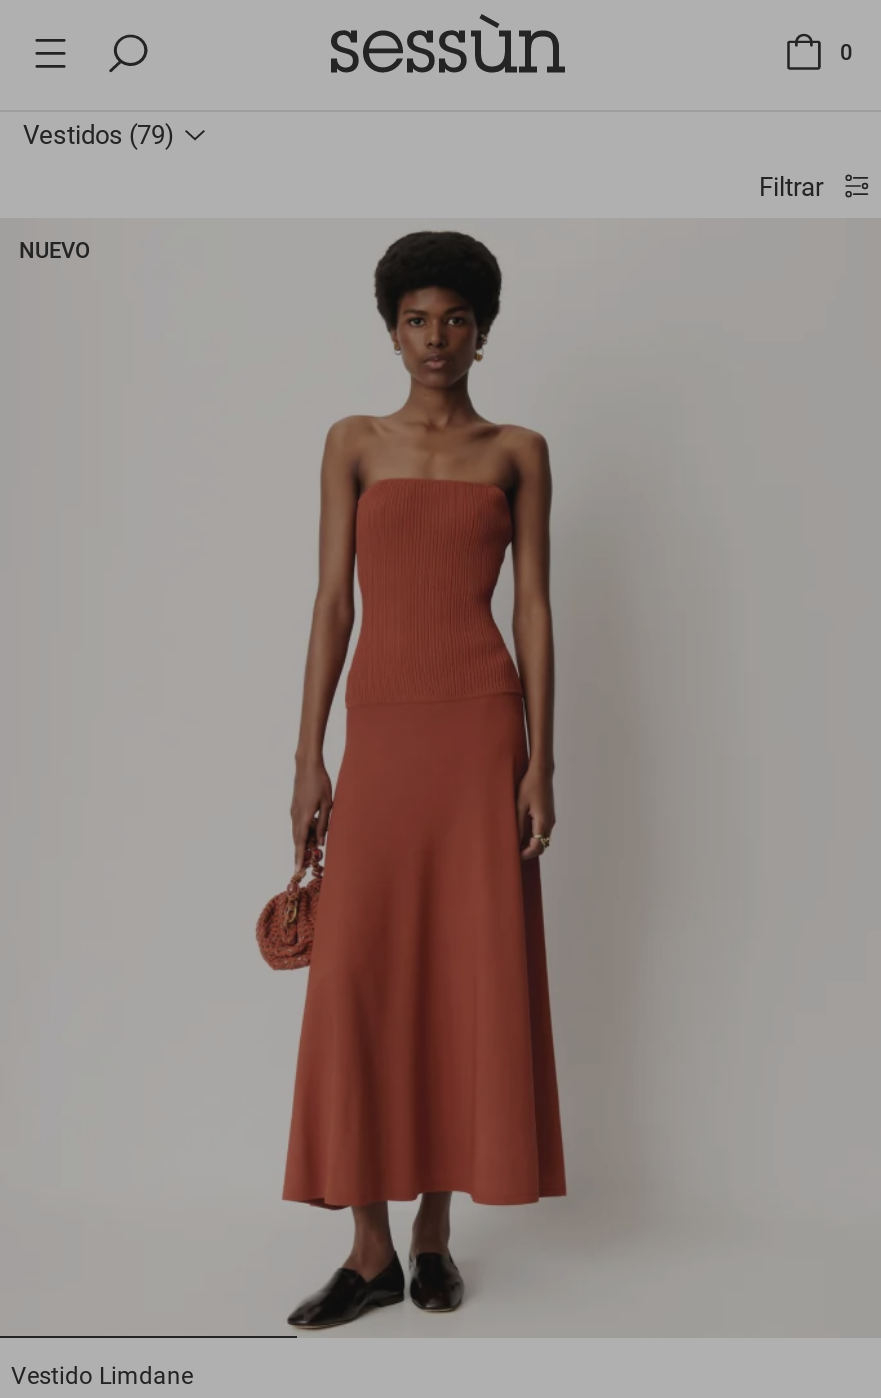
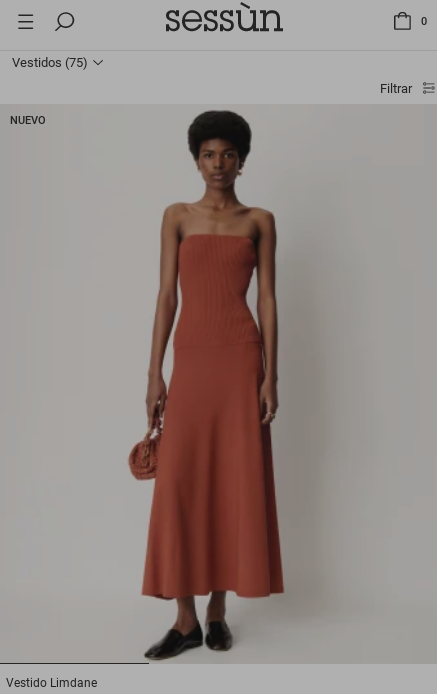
[23,121,175,151] Vestidos (79) -> [12,55,88,70] Vestidos (75)

